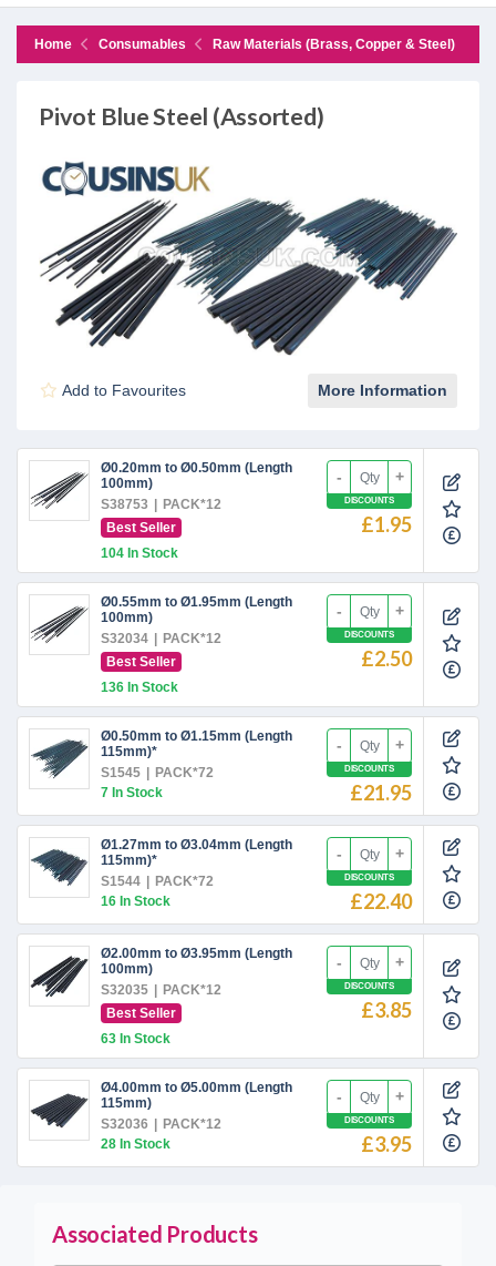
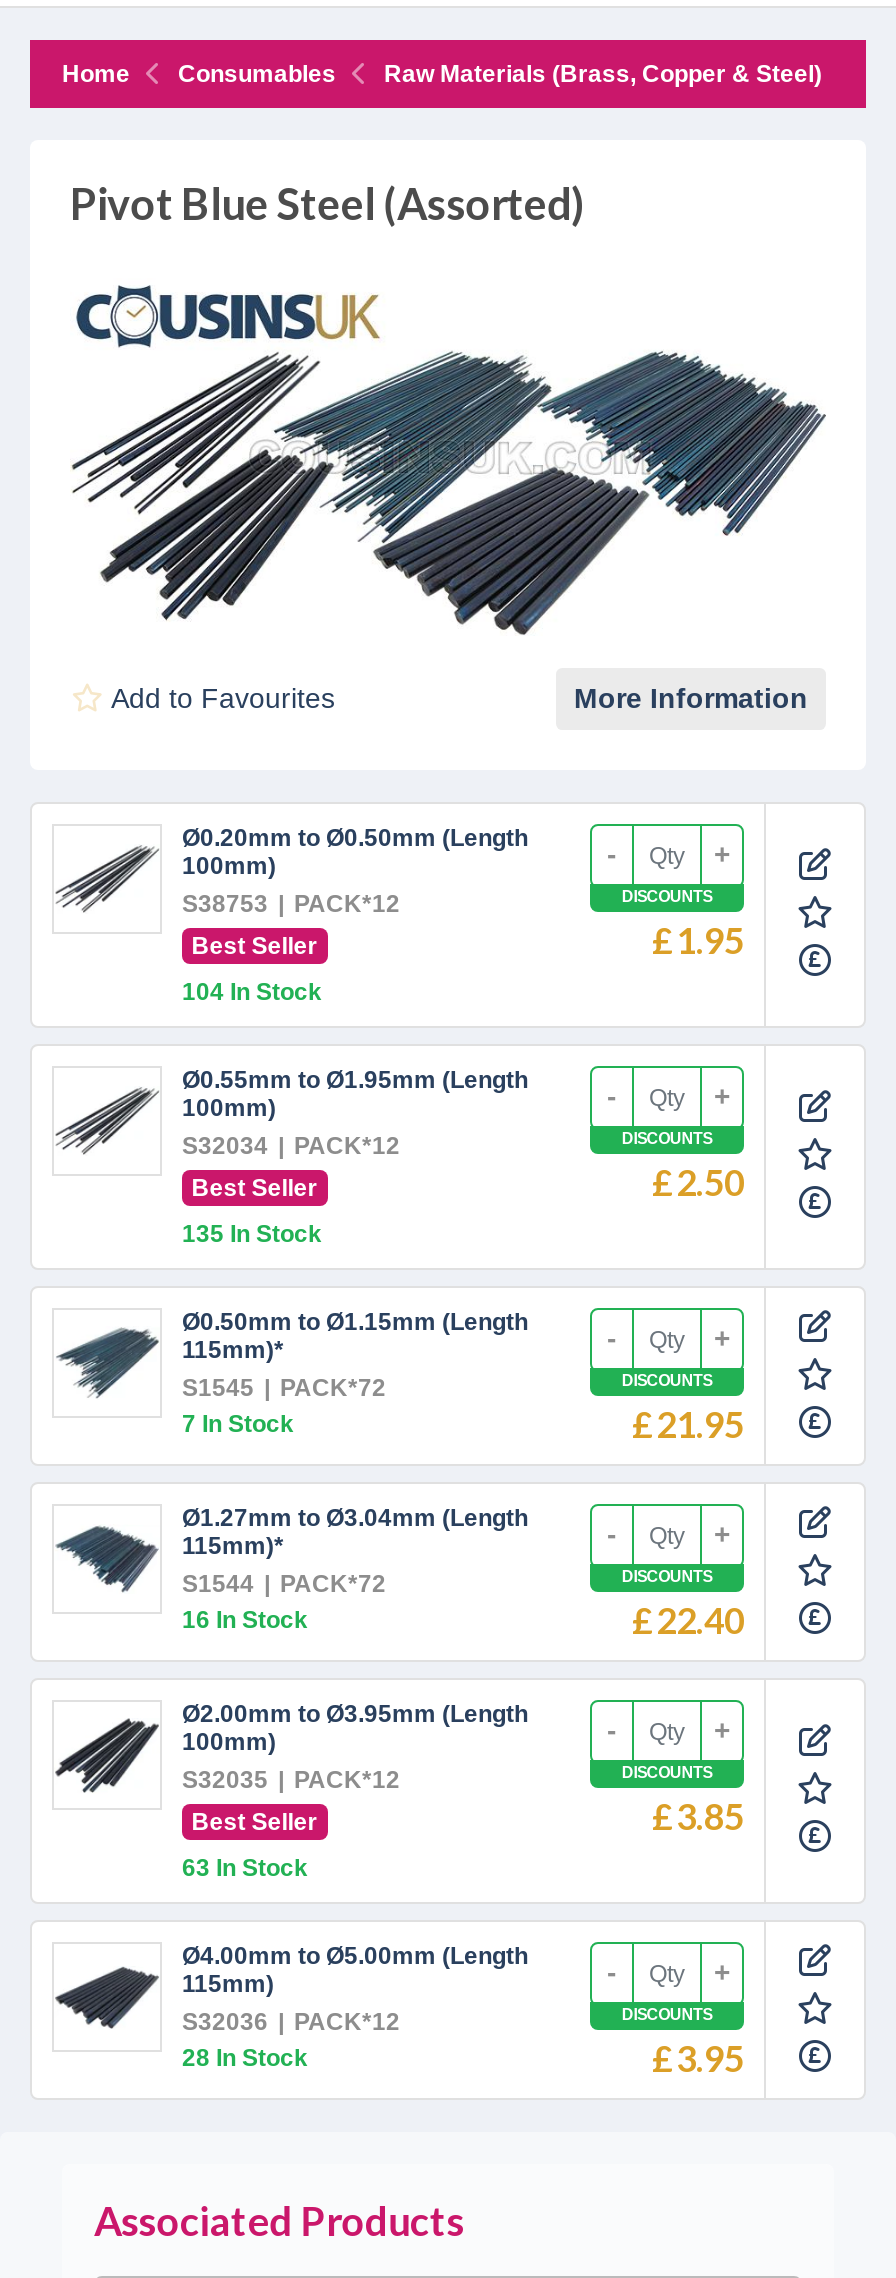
[101,679,178,695] 136 In Stock -> [182,1219,322,1247] 135 In Stock

